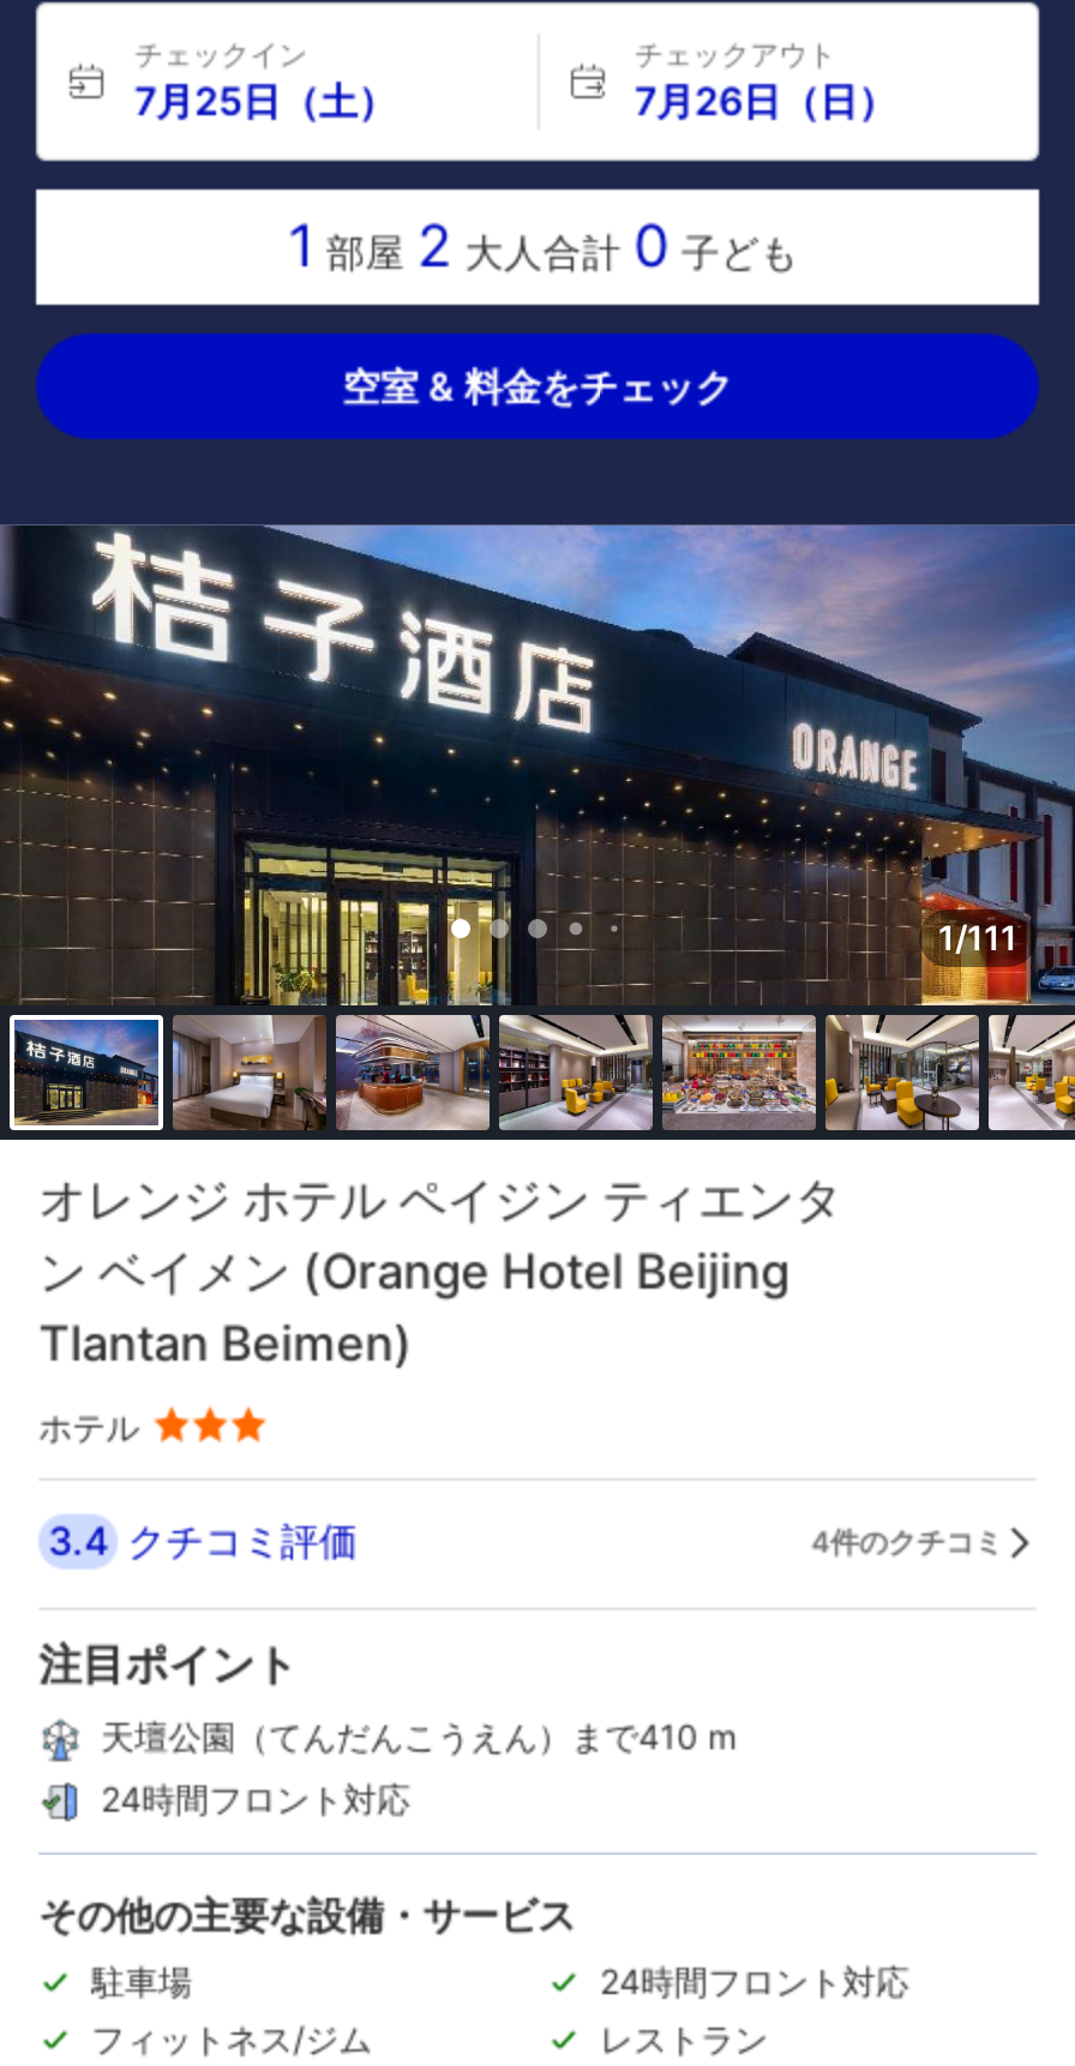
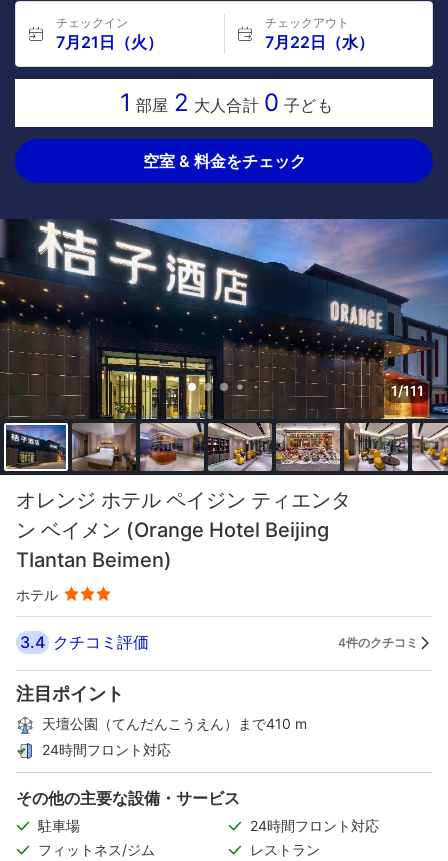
[134,77,396,125] 7月25日（土） -> [56,32,163,52] 7月21日（火）
[635,77,896,125] 7月26日（日） -> [264,32,373,52] 7月22日（水）

